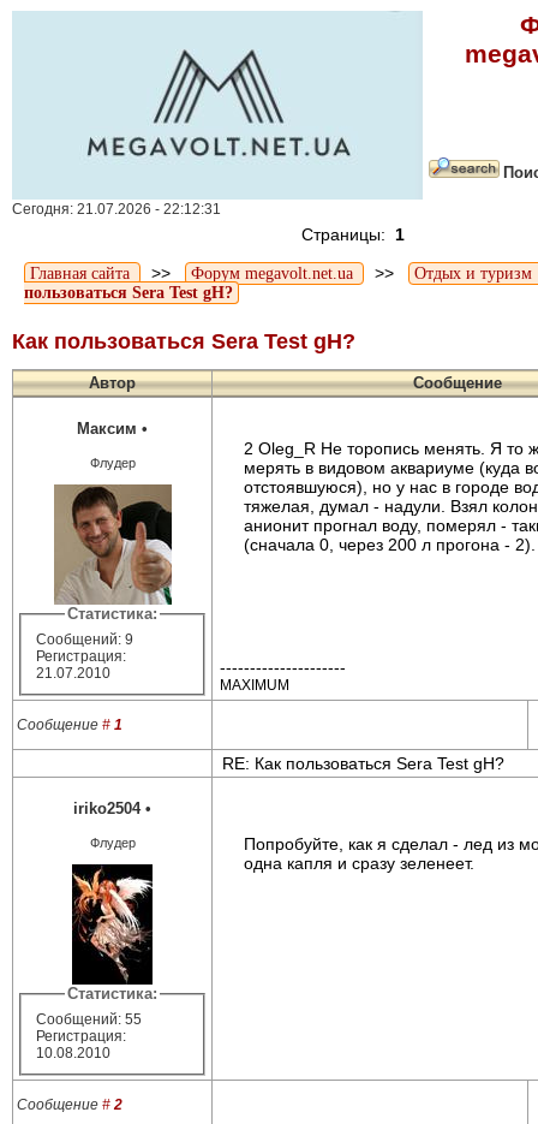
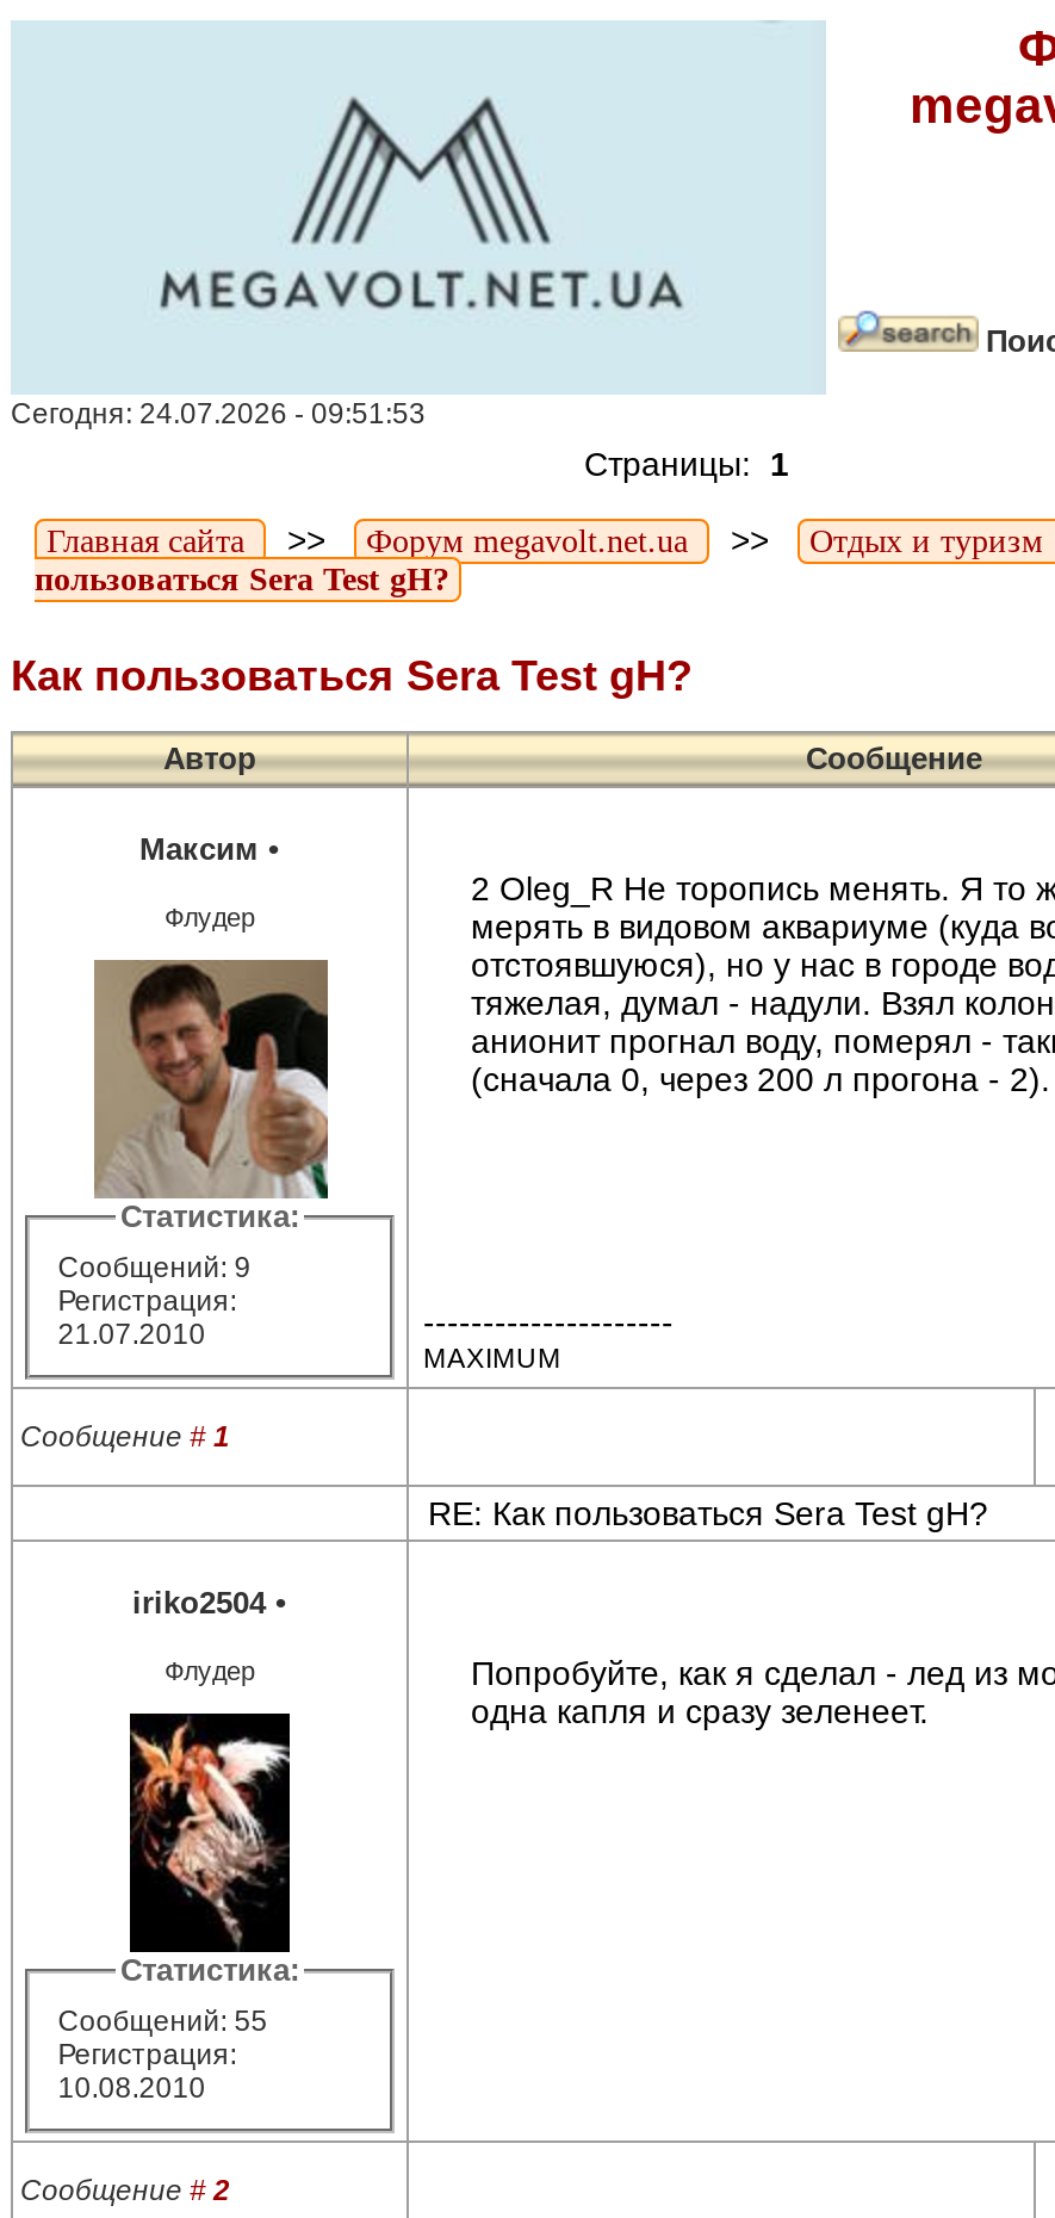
[12,201,221,218] Сегодня: 21.07.2026 - 22:12:31 -> [11,397,426,430] Сегодня: 24.07.2026 - 09:51:53

